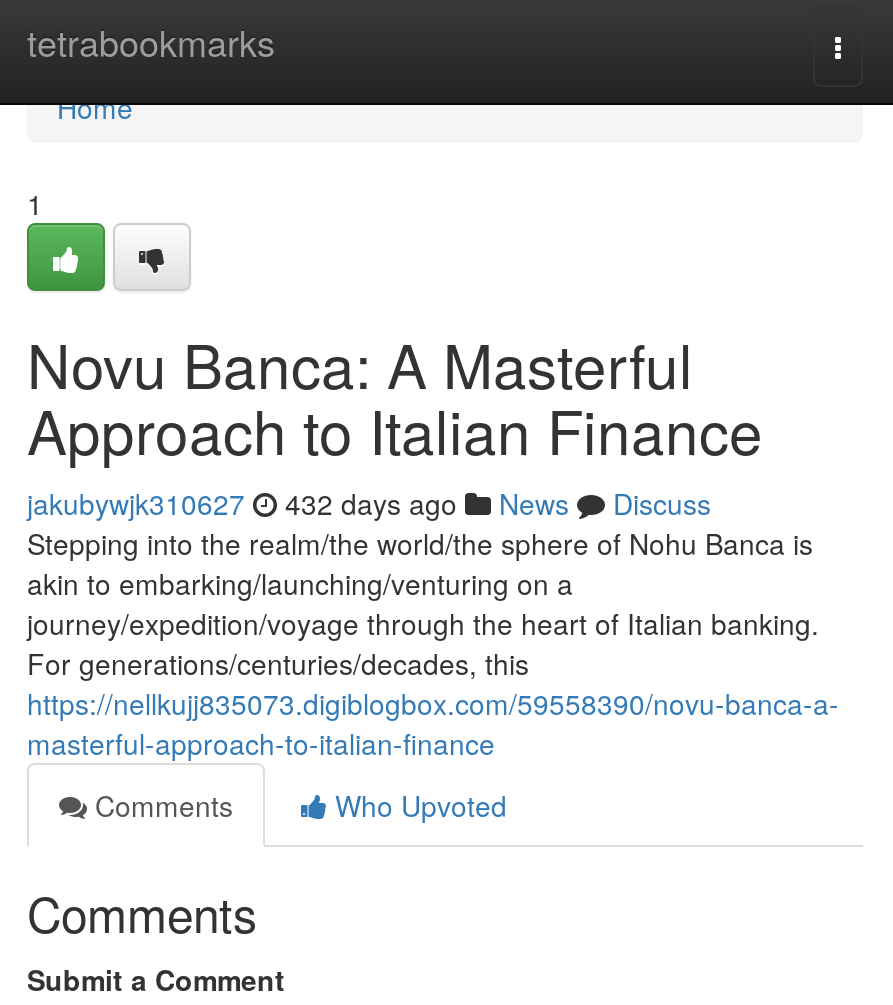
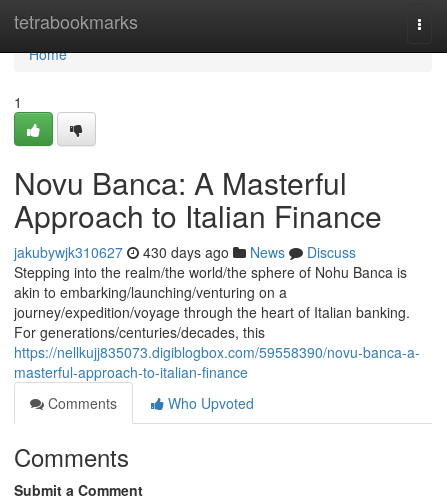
[27,483,711,523] jakubywjk310627 432 days ago News Discuss -> [14,242,356,262] jakubywjk310627 430 days ago News Discuss

